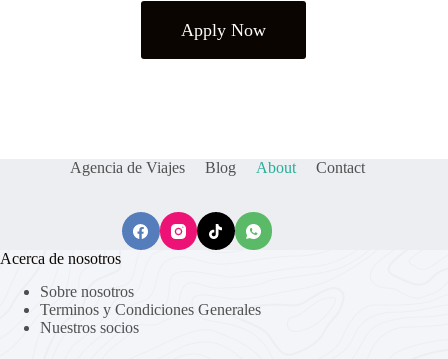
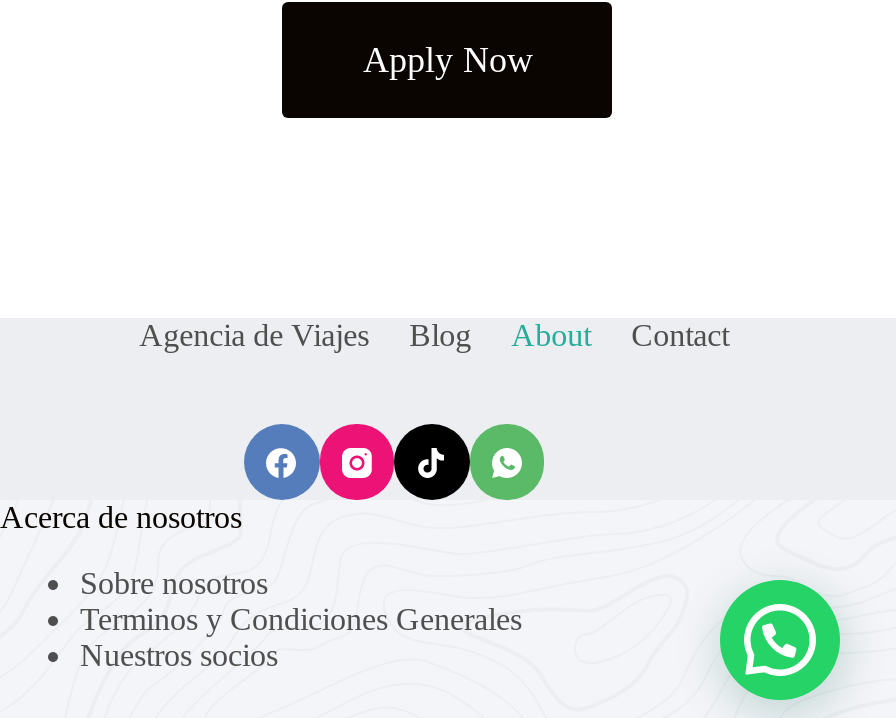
none -> [718,578,844,706] [image]

